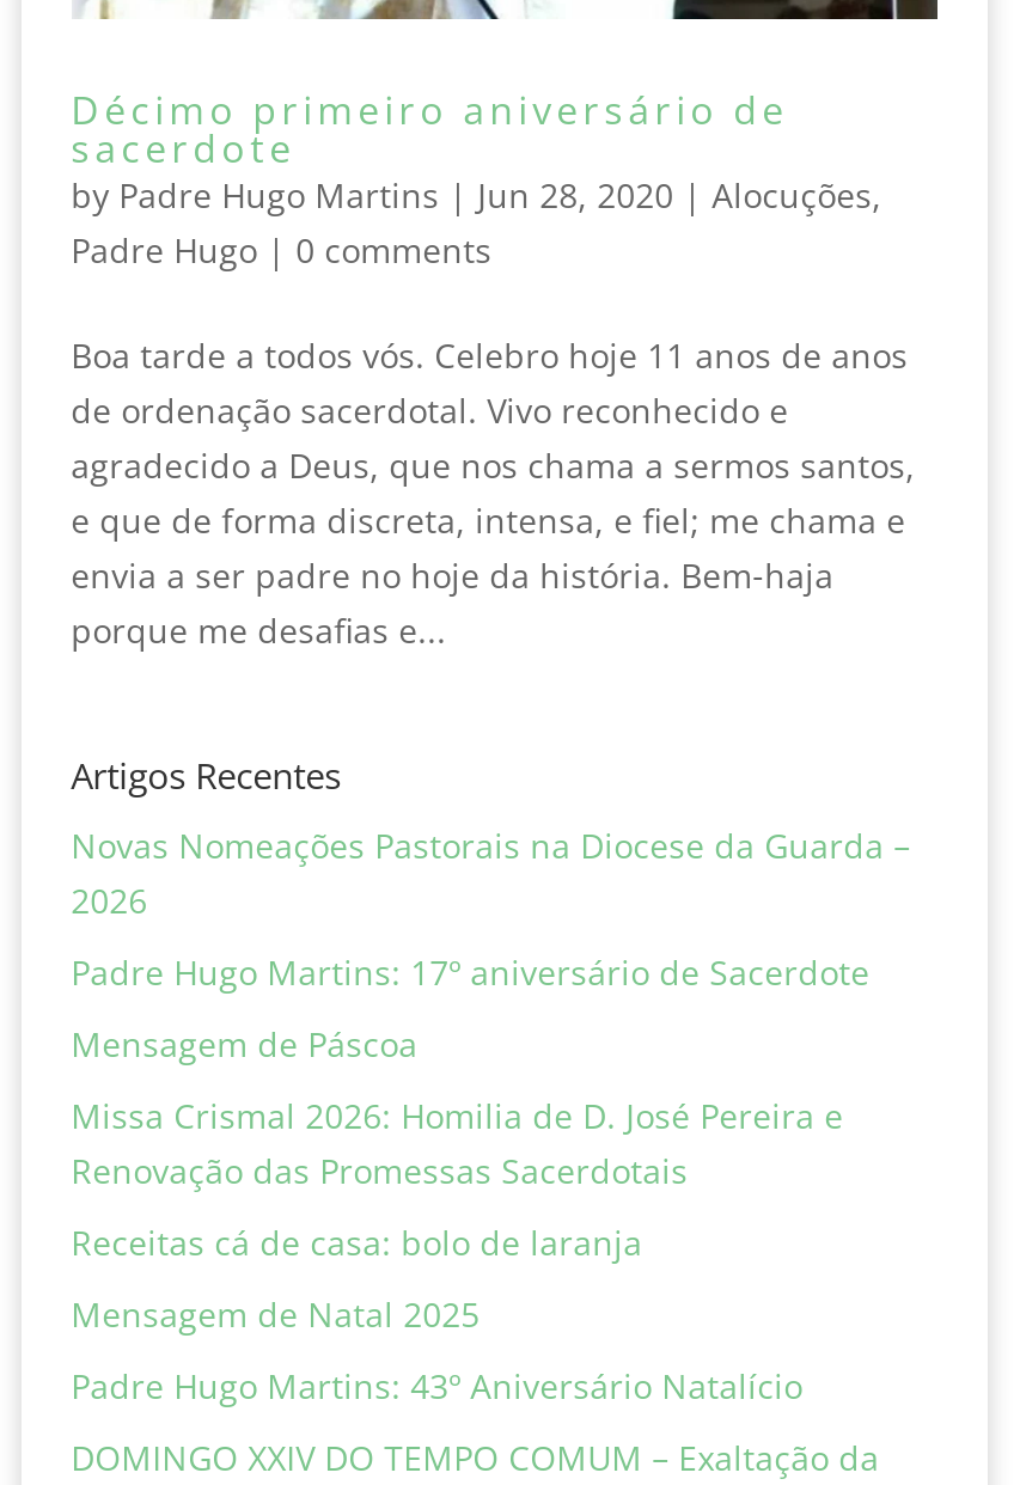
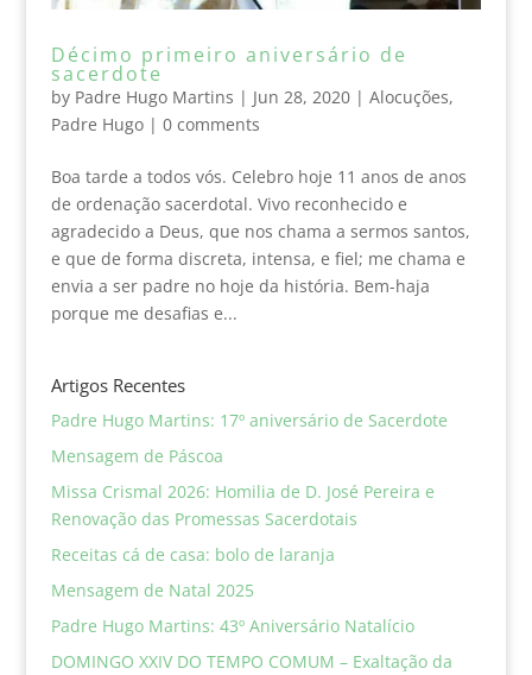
[71,822,910,922] Novas Nomeações Pastorais na Diocese da Guarda – | 2026 -> none

